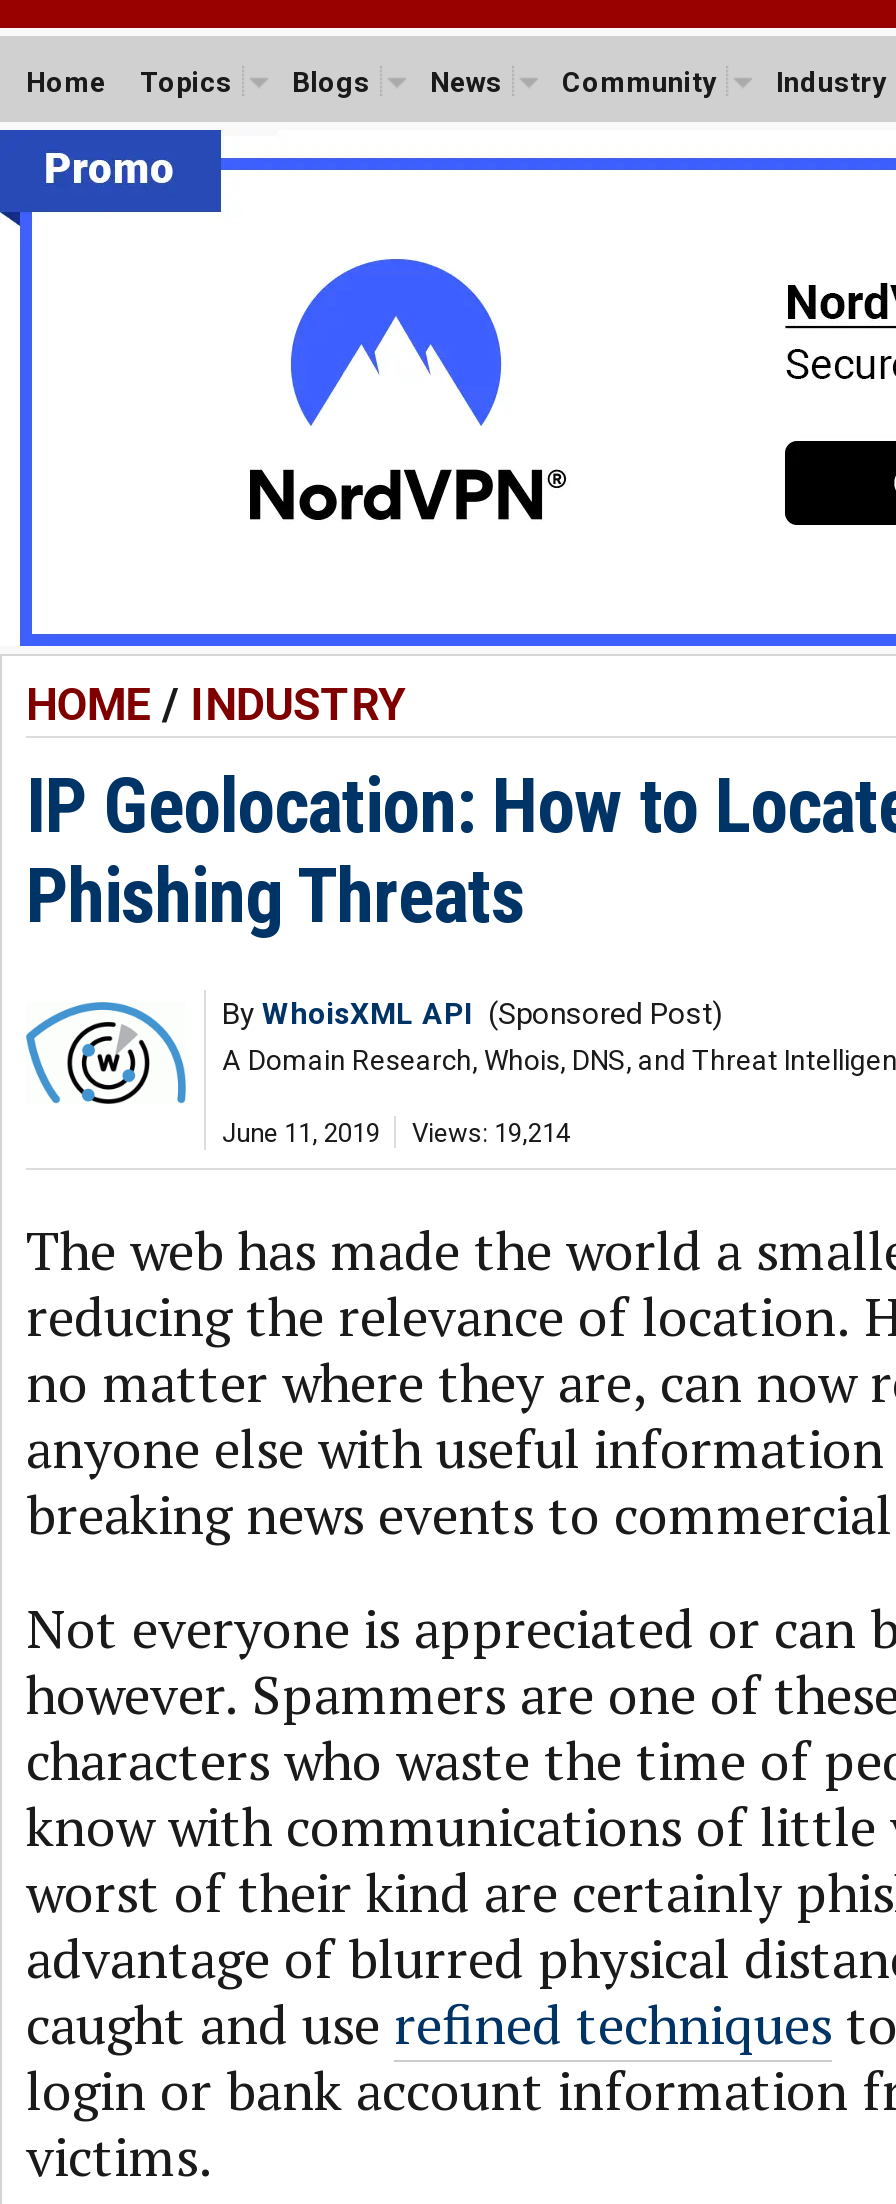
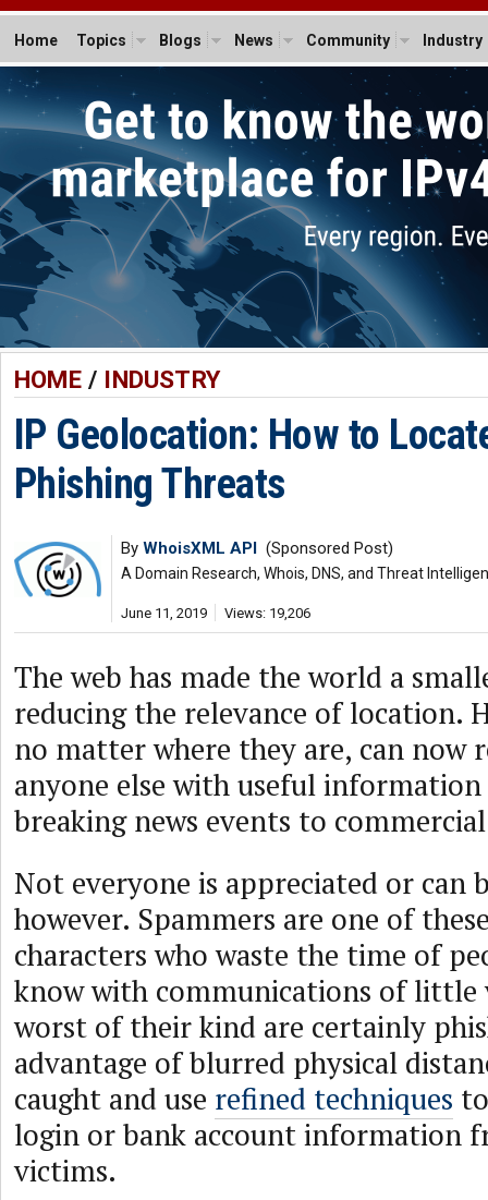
[6,128,890,648] [image] -> [3,65,485,349] [image]
[222,1118,570,1148] June 11, 2019 Views: 19,214 -> [121,605,310,621] June 11, 2019 Views: 19,206

